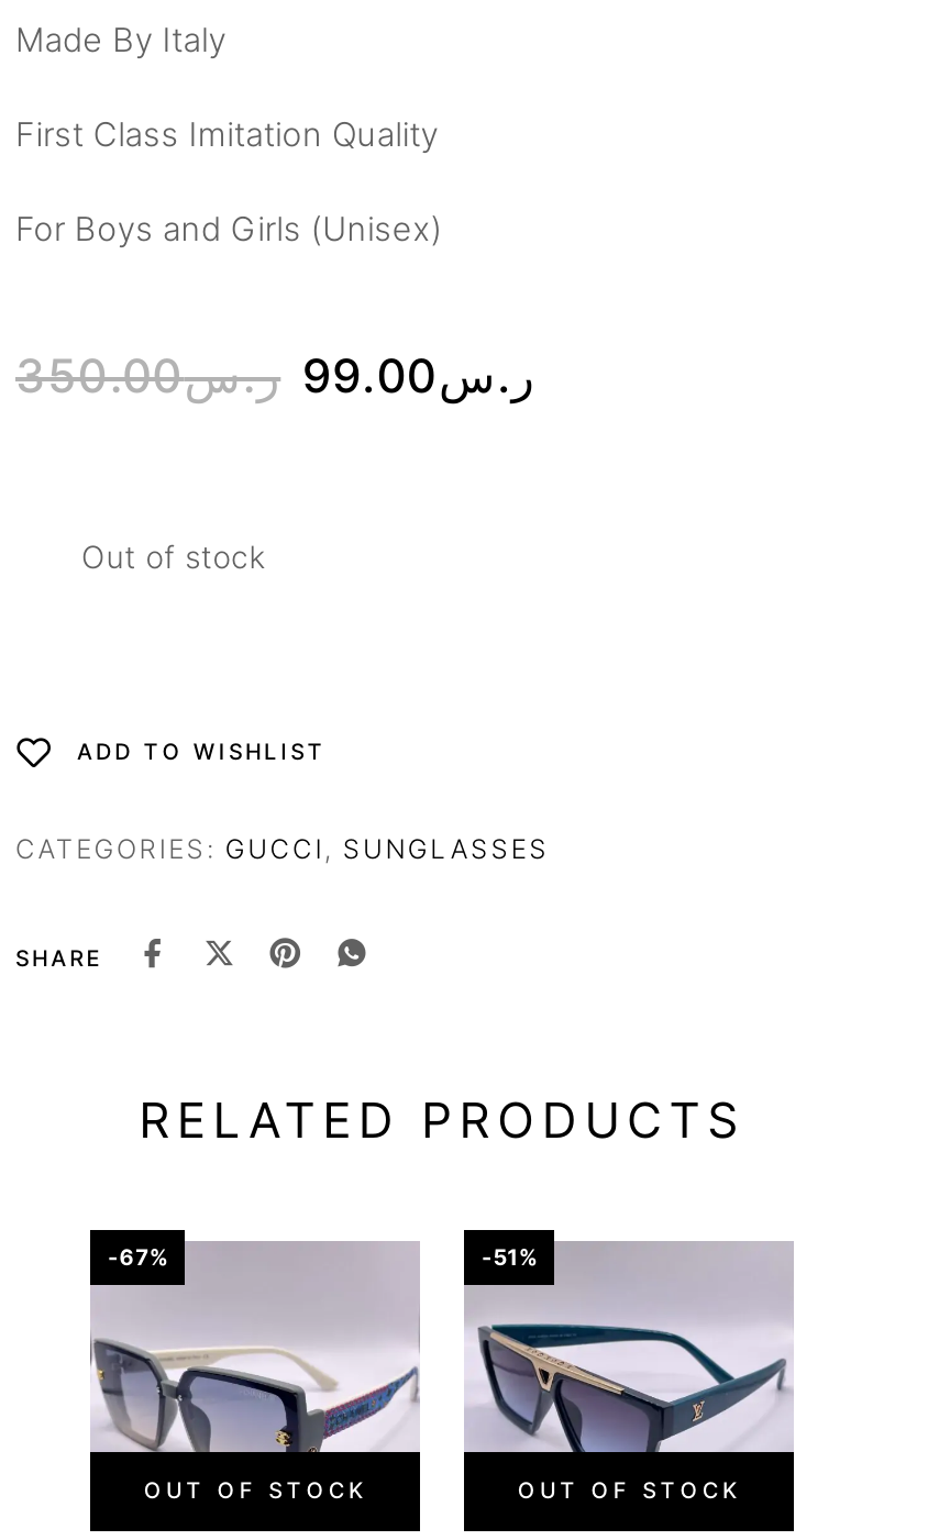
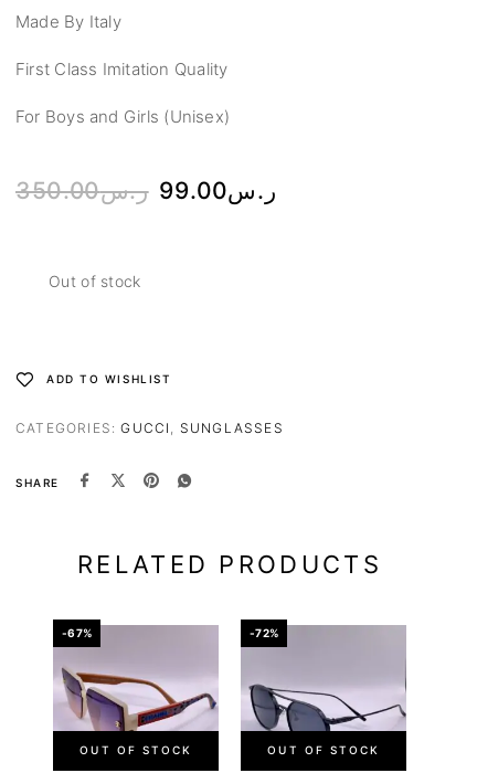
[482,1243,539,1269] -51% -> [250,626,280,639] -72%
[90,1327,418,1452] [image] -> [54,667,216,732] [image]
[466,1316,792,1452] [image] -> [241,666,406,731] [image]

